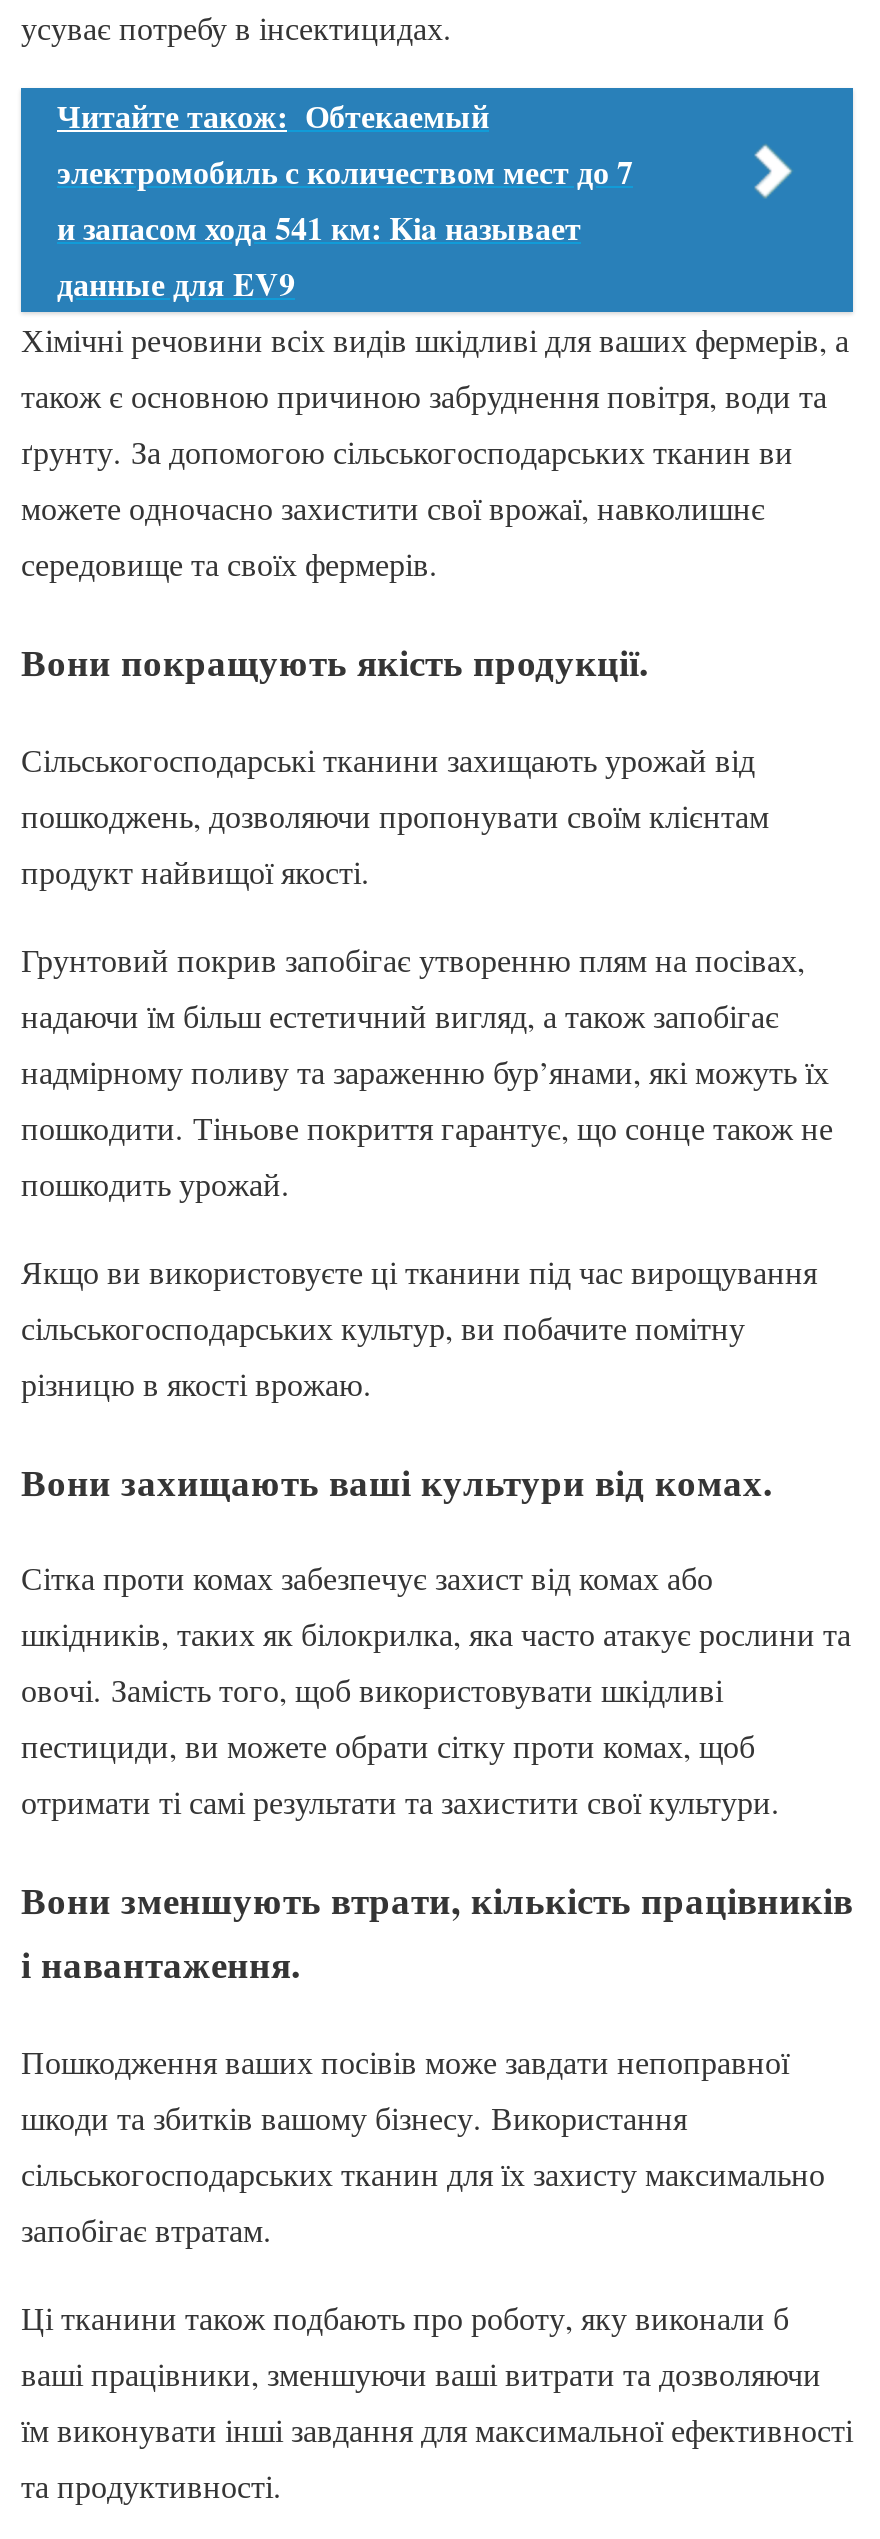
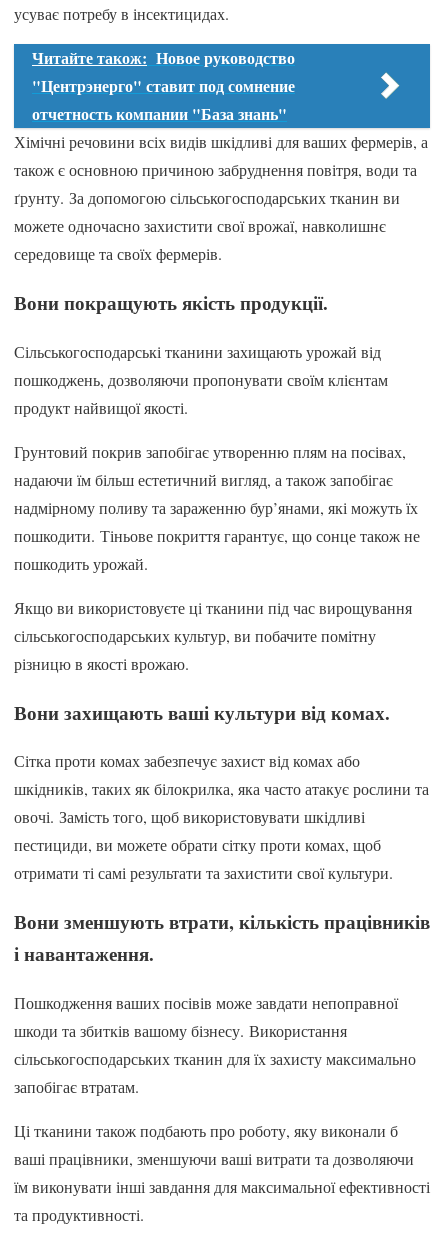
[57,93,633,307] Читайте також: Обтекаемый | электромобиль с количеством мест до 7 | и запасом хода 541 км: Kia называет | данные для EV9 -> [32,46,295,125] Читайте також: Новое руководство | "Центрэнерго" ставит под сомнение | отчетность компании "База знань"

